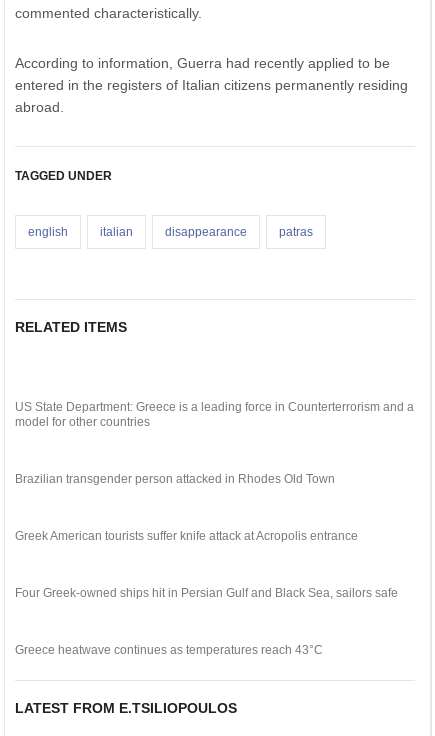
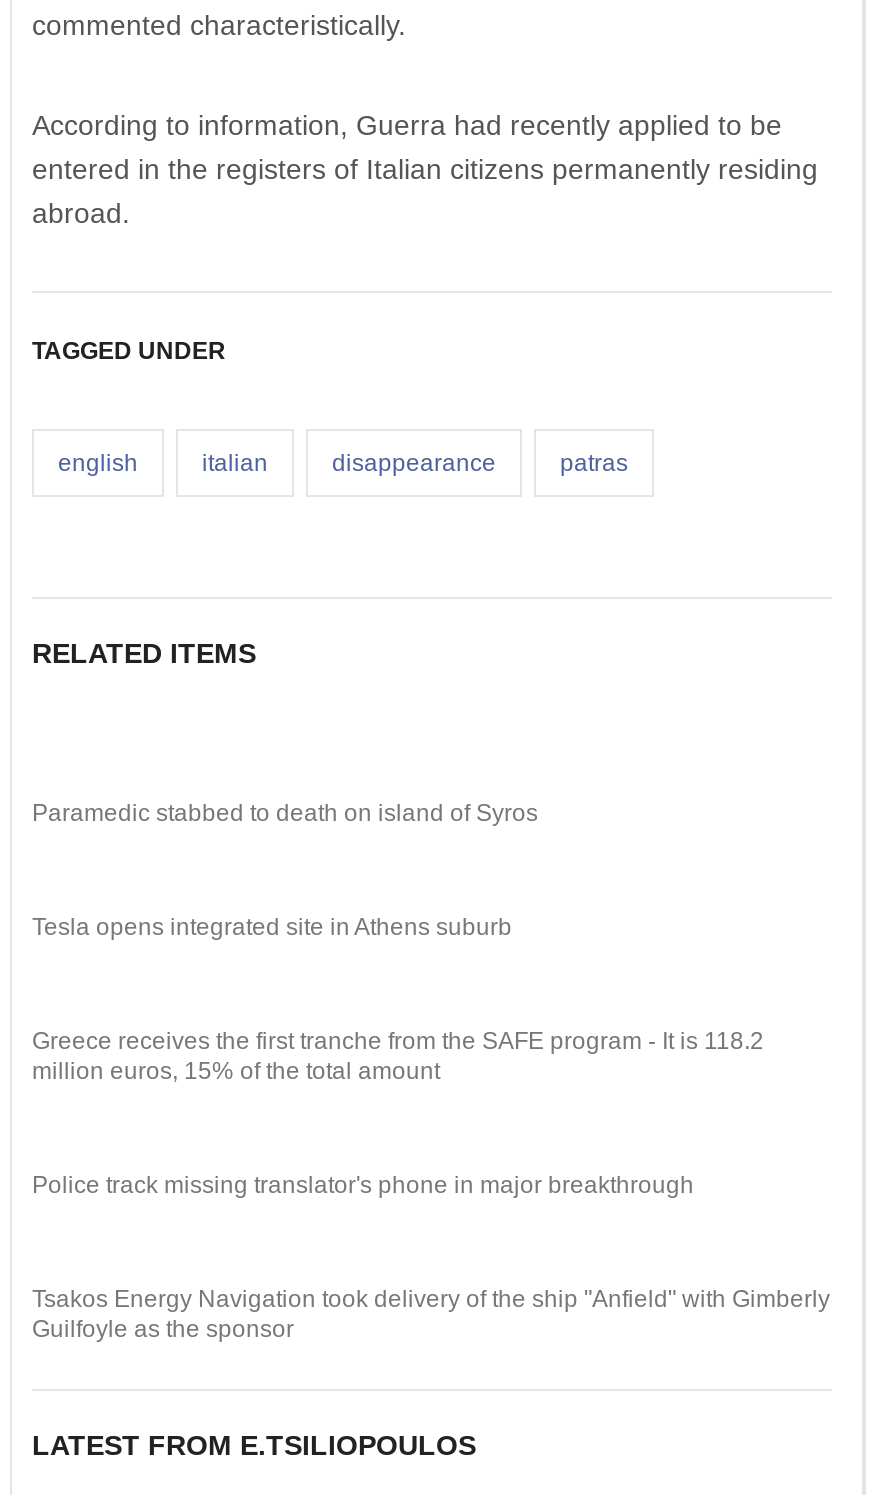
[15,400,414,429] US State Department: Greece is a leading force in Counterterrorism and a | model for other countries -> [32,799,538,827] Paramedic stabbed to death on island of Syros
[15,472,335,486] Brazilian transgender person attacked in Rhodes Old Town -> [32,913,512,941] Tesla opens integrated site in Athens suburb
[15,529,358,543] Greek American tourists suffer knife attack at Acropolis entrance -> [32,1027,764,1085] Greece receives the first tranche from the SAFE program - It is 118.2 | million euros, 15% of the total amount
[15,586,398,600] Four Greek-owned ships hit in Persian Gulf and Black Sea, sailors safe -> [32,1171,694,1199] Police track missing translator's phone in major breakthrough
[15,643,323,657] Greece heatwave continues as temperatures reach 43°C -> [32,1285,830,1343] Tsakos Energy Navigation took delivery of the ship "Anfield" with Gimberly | Guilfoyle as the sponsor

